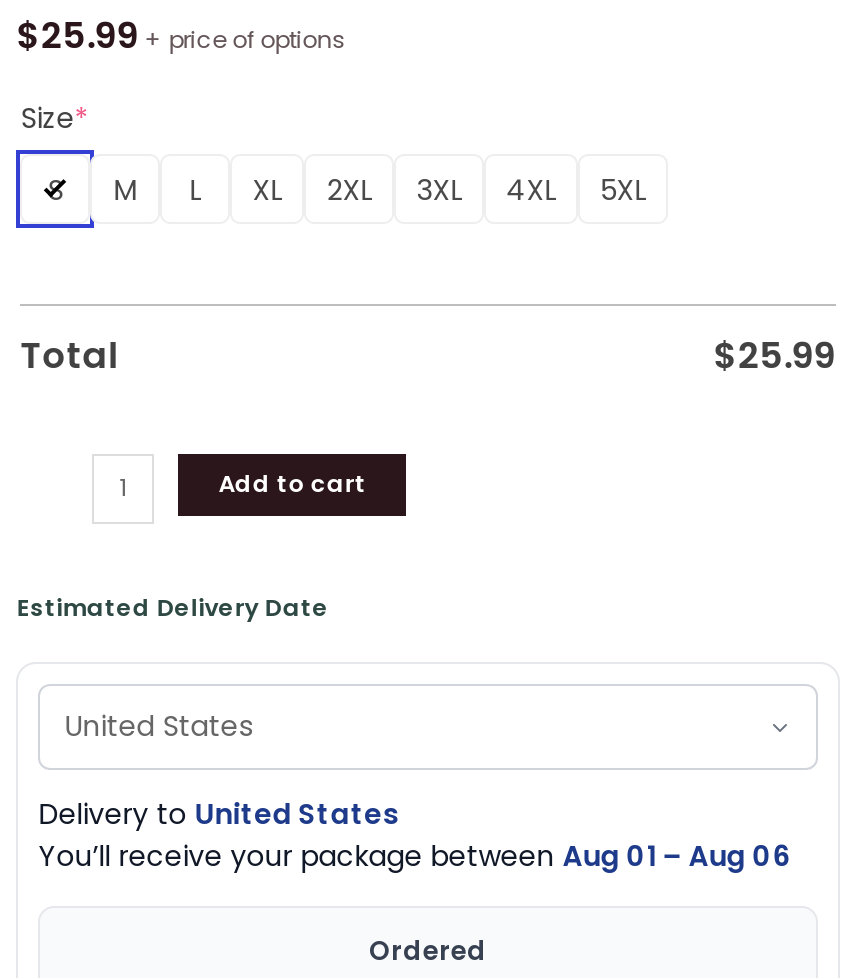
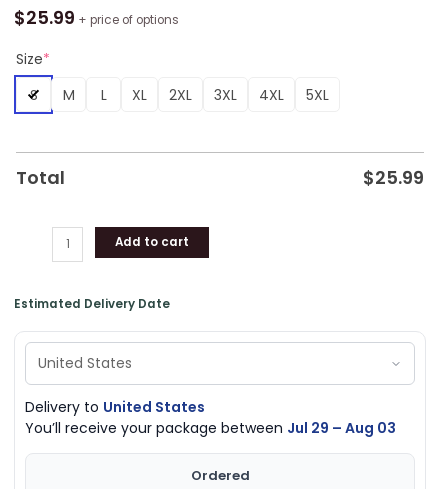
[38,836,790,876] You’ll receive your package between Aug 01 – Aug 06 -> [25,418,396,438] You’ll receive your package between Jul 29 – Aug 03

